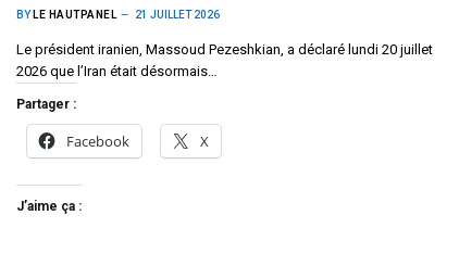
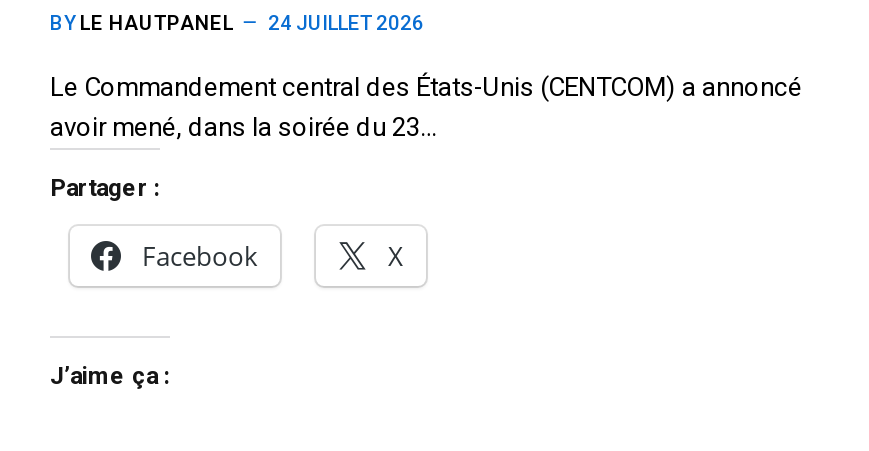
[16,9,220,21] BY LE HAUTPANEL 21 JUILLET 2026 -> [50,12,424,34] BY LE HAUTPANEL 24 JUILLET 2026
[16,41,433,79] Le président iranien, Massoud Pezeshkian, a déclaré lundi 20 juillet | 2026 que l’Iran était désormais… -> [50,72,802,142] Le Commandement central des États-Unis (CENTCOM) a annoncé | avoir mené, dans la soirée du 23…

